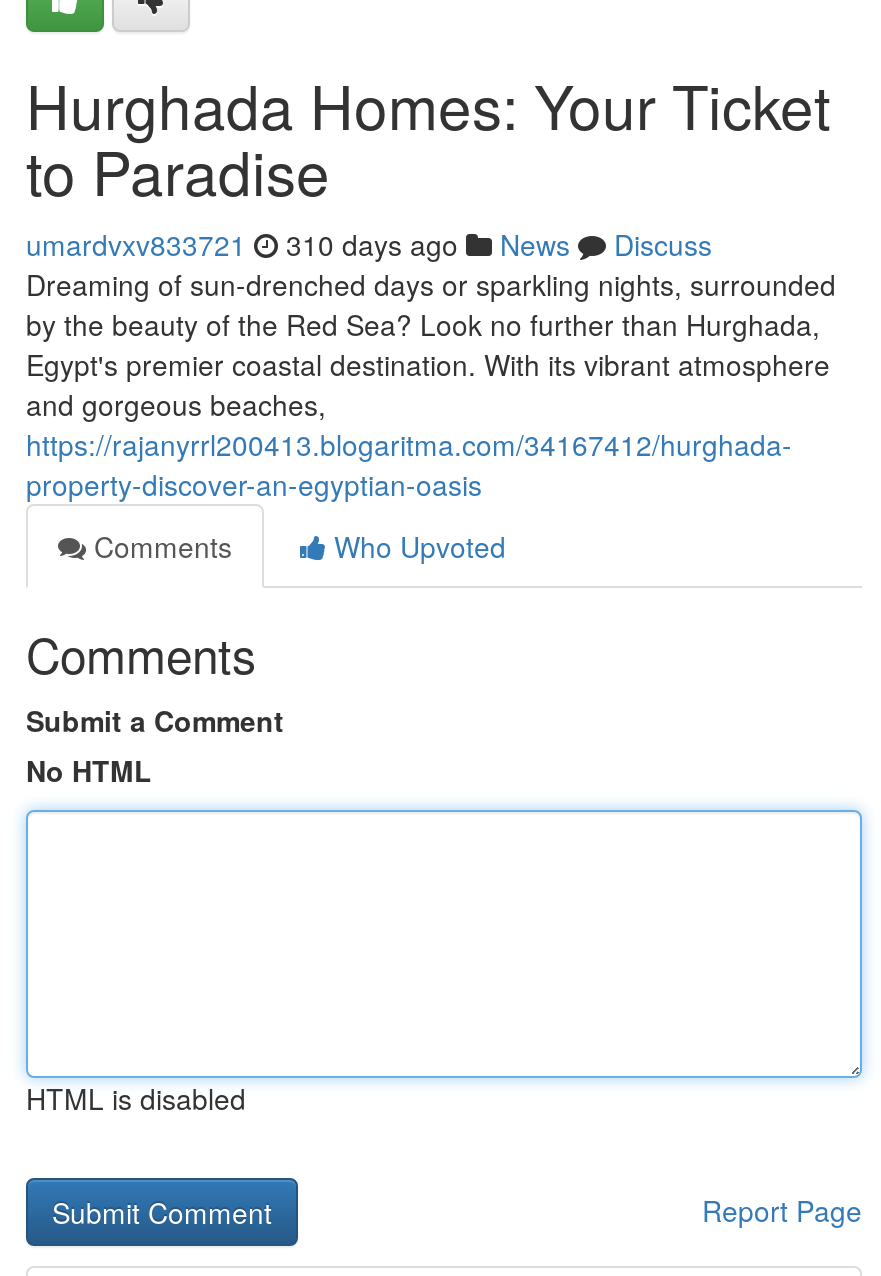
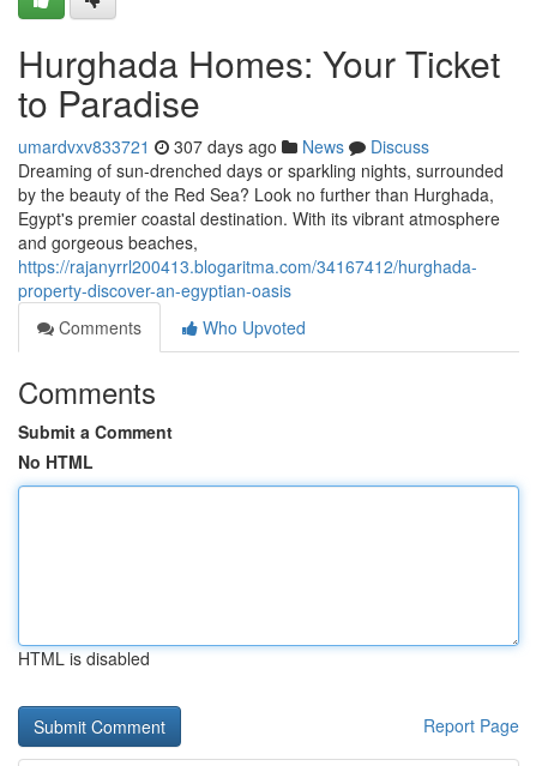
[26,224,712,264] umardvxv833721 310 days ago News Discuss -> [18,134,429,158] umardvxv833721 307 days ago News Discuss

